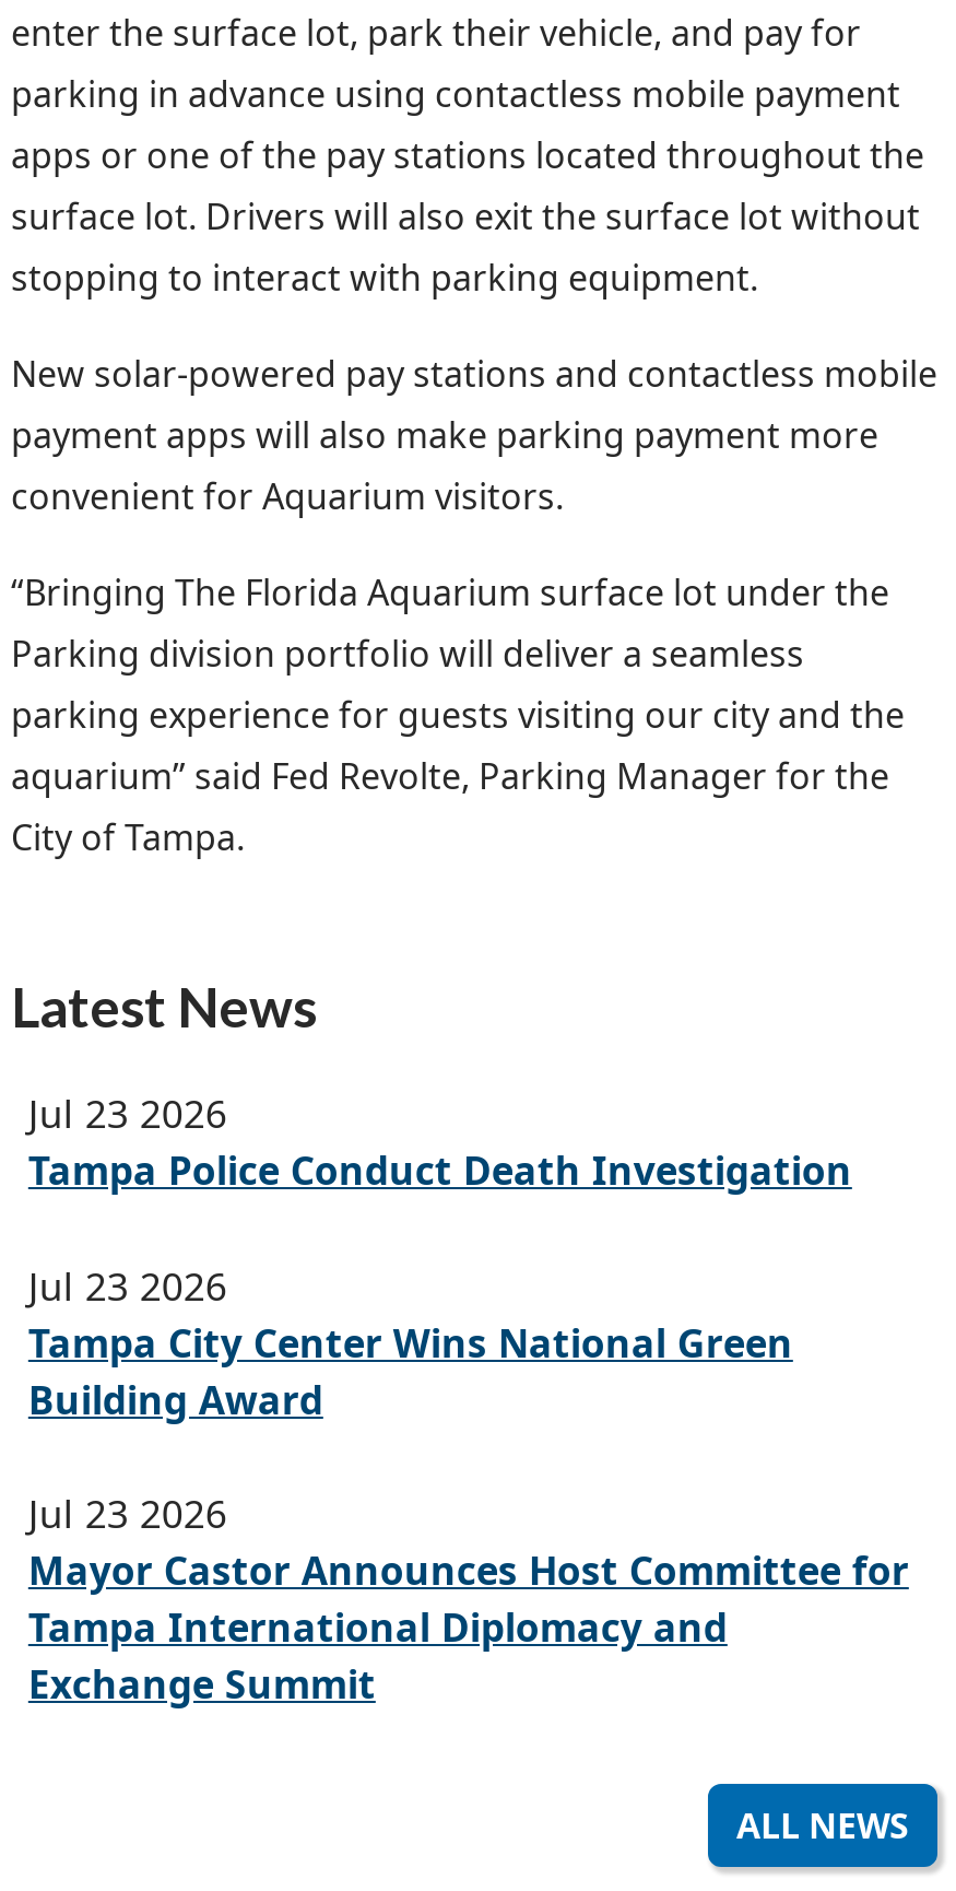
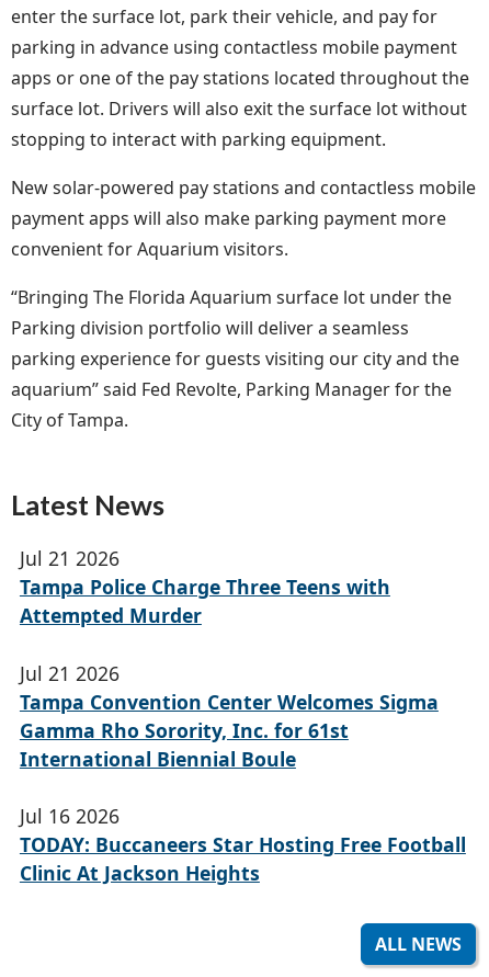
[28,1087,852,1196] Jul 23 2026 | Tampa Police Conduct Death Investigation -> [20,545,390,629] Jul 21 2026 | Tampa Police Charge Three Teens with | Attempted Murder
[28,1258,793,1424] Jul 23 2026 | Tampa City Center Wins National Green | Building Award -> [20,660,438,772] Jul 21 2026 | Tampa Convention Center Welcomes Sigma | Gamma Rho Sorority, Inc. for 61st | International Biennial Boule
[28,1487,909,1710] Jul 23 2026 | Mayor Castor Announces Host Committee for | Tampa International Diplomacy and | Exchange Summit -> [20,803,466,886] Jul 16 2026 | TODAY: Buccaneers Star Hosting Free Football | Clinic At Jackson Heights

